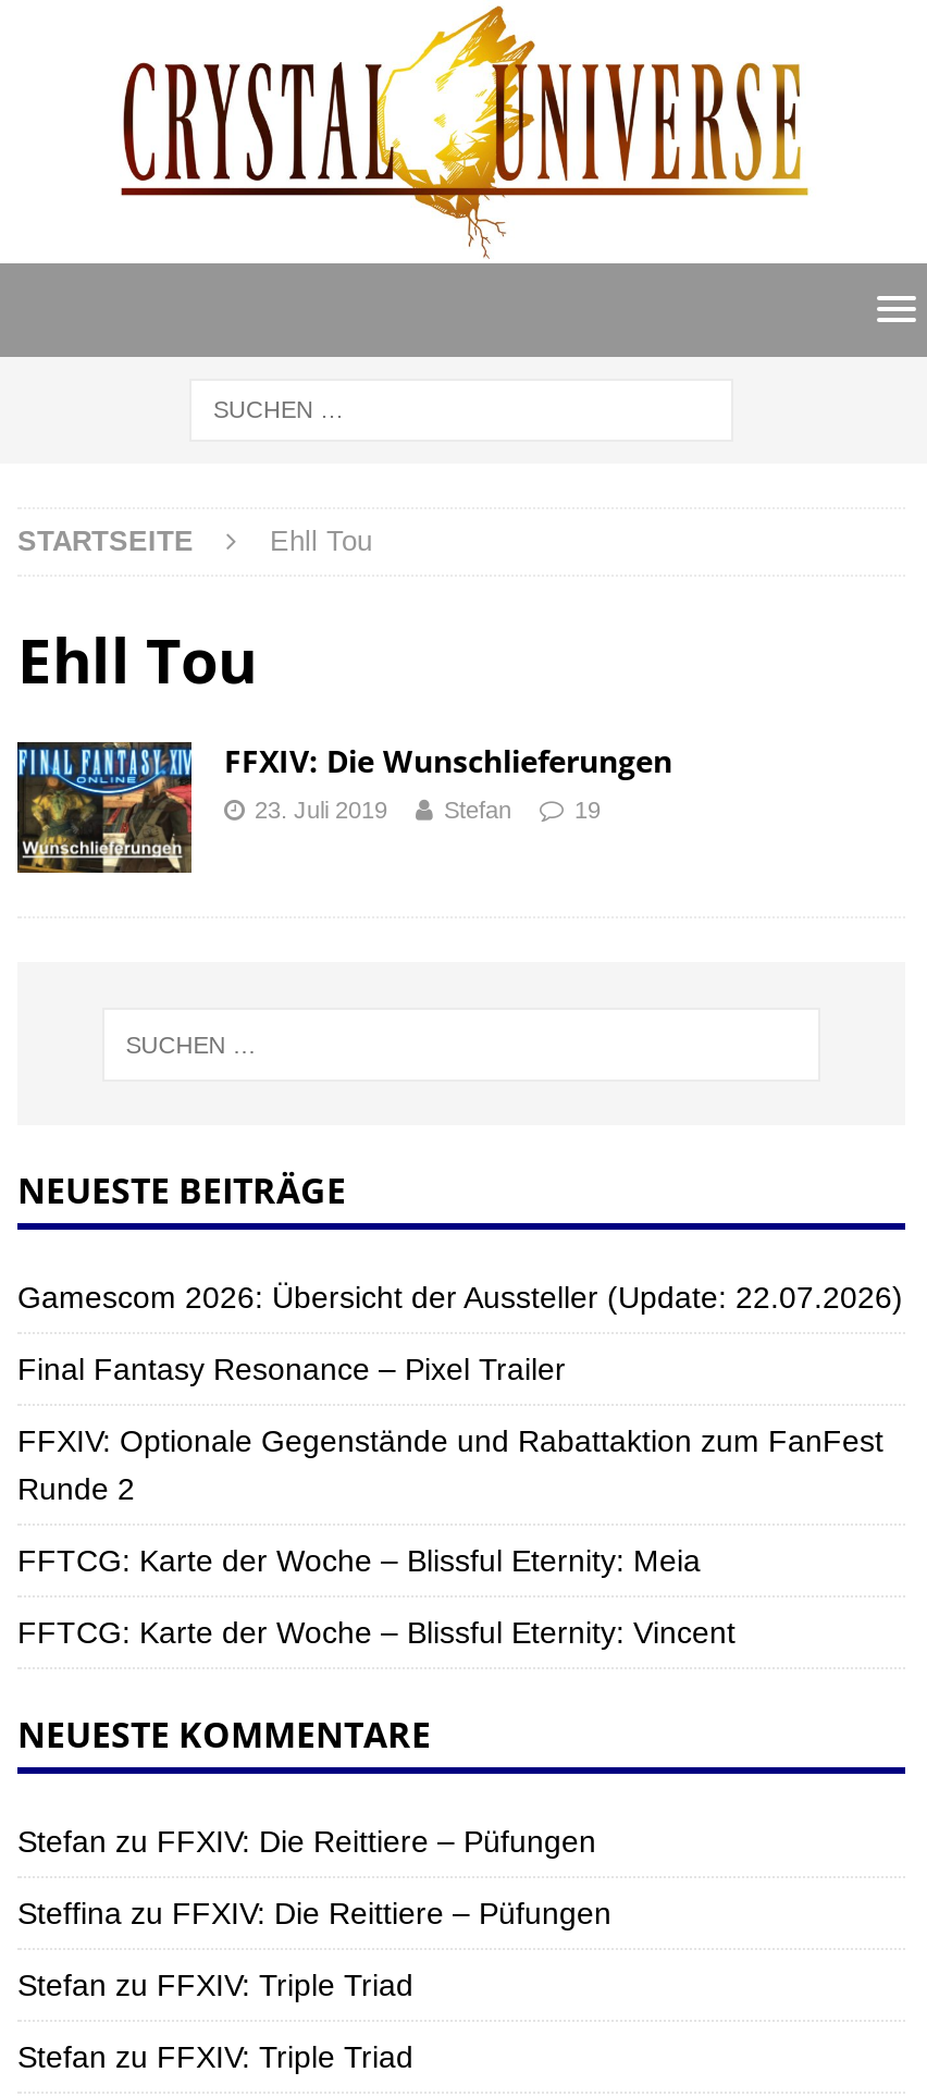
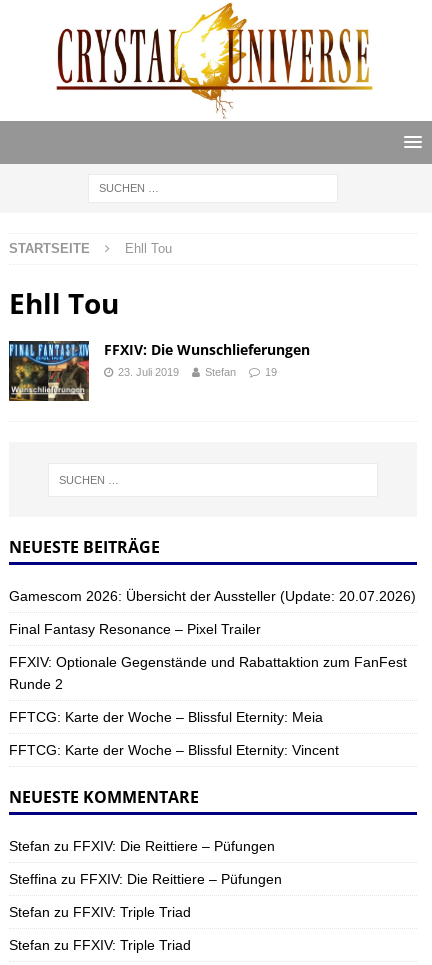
[17,1280,903,1315] Gamescom 2026: Übersicht der Aussteller (Update: 22.07.2026) -> [9,588,416,604] Gamescom 2026: Übersicht der Aussteller (Update: 20.07.2026)

